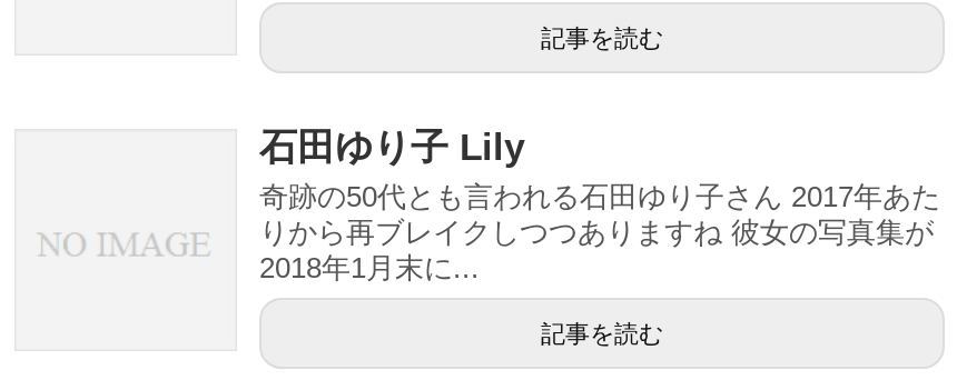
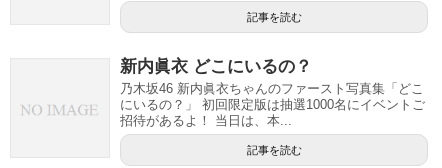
[259,127,940,284] 石田ゆり子 Lily | 奇跡の50代とも言われる石田ゆり子さん 2017年あた | りから再ブレイクしつつありますね 彼女の写真集が | 2018年1月末に... -> [120,57,425,128] 新内眞衣 どこにいるの？ | 乃木坂46 新内眞衣ちゃんのファースト写真集「どこ | にいるの？」 初回限定版は抽選1000名にイベントご | 招待があるよ！ 当日は、本...

